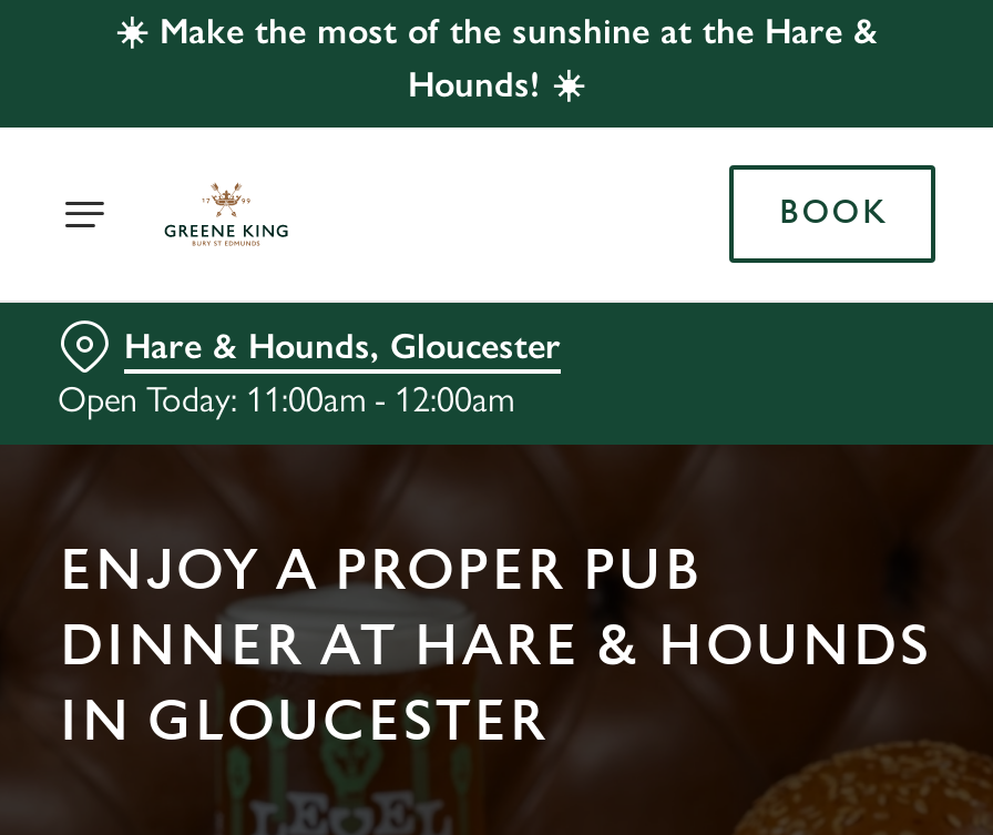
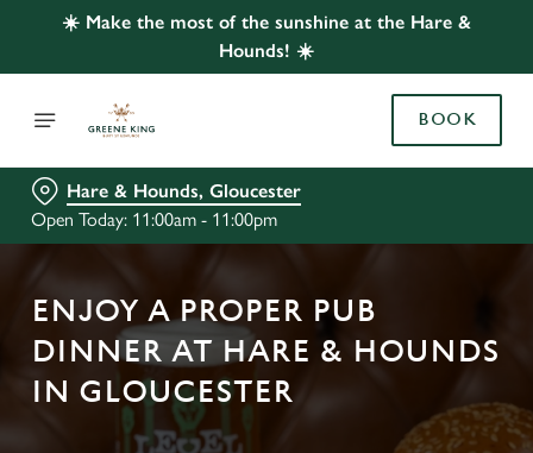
[58,378,514,420] Open Today: 11:00am - 12:00am -> [31,208,277,231] Open Today: 11:00am - 11:00pm

